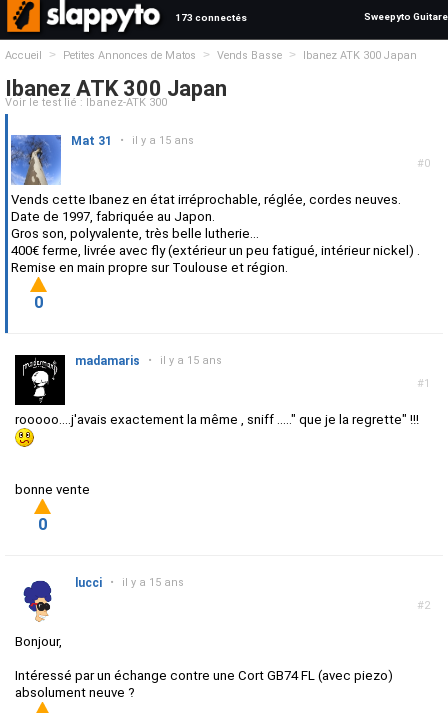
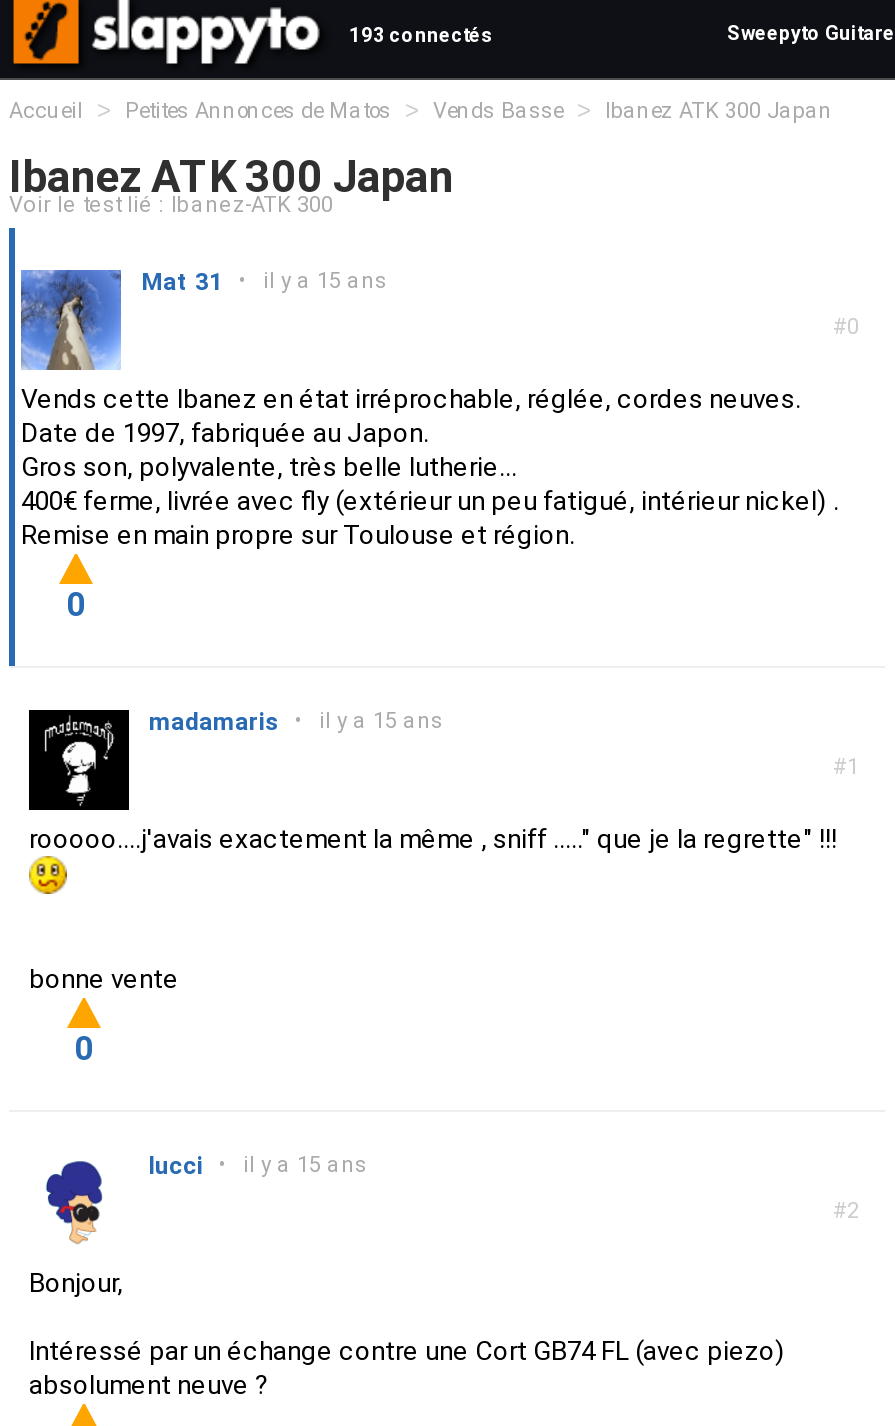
[175,12,247,23] 173 connectés -> [349,24,493,46] 193 connectés

